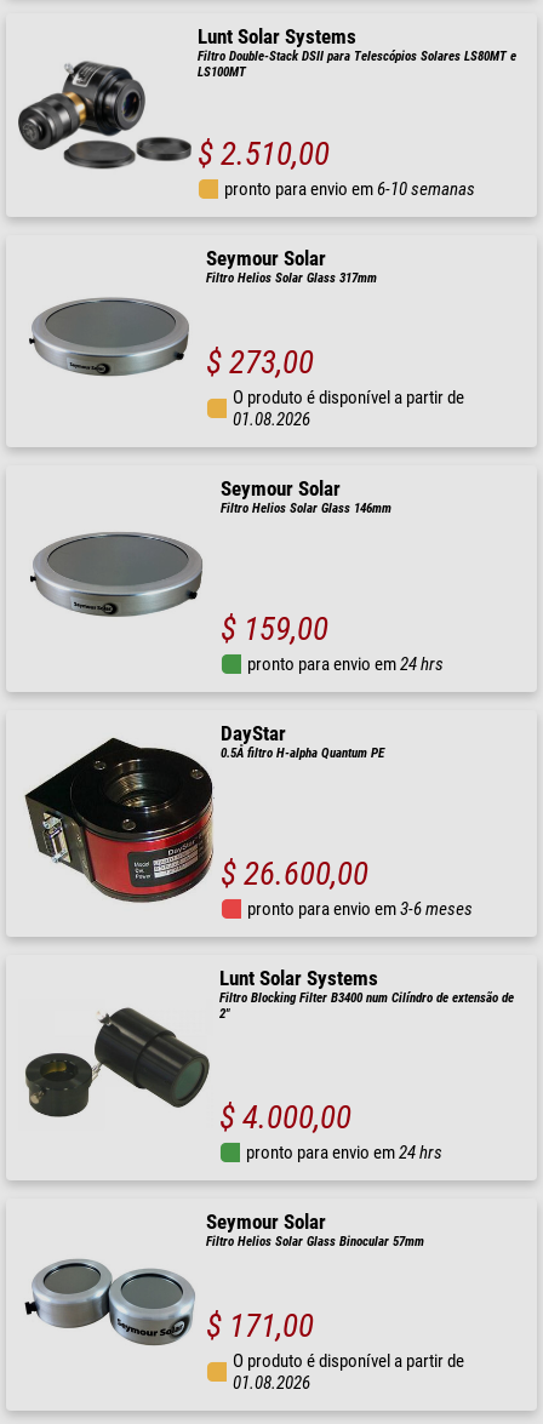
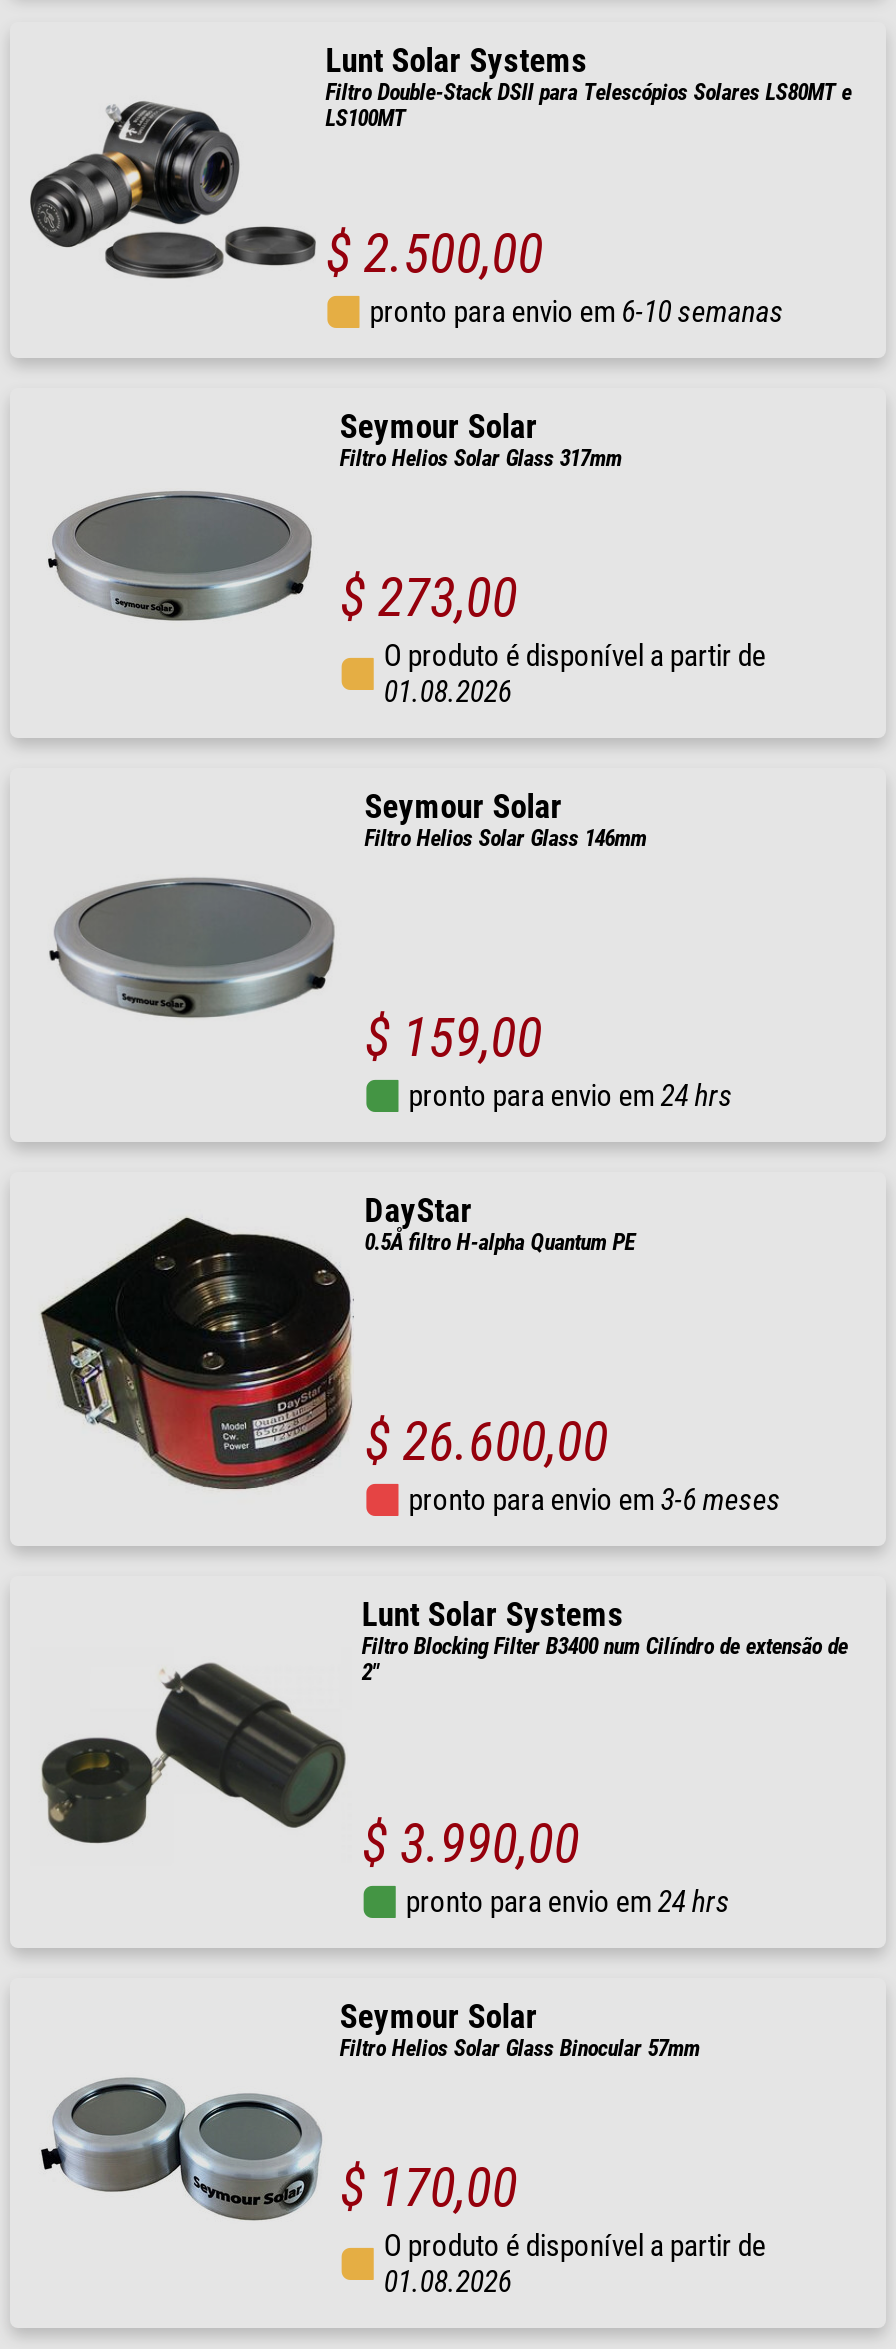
[197,134,329,173] $ 2.510,00 -> [325,221,543,285] $ 2.500,00
[219,1098,351,1137] $ 4.000,00 -> [362,1812,580,1876] $ 3.990,00
[206,1306,314,1345] $ 171,00 -> [340,2156,518,2220] $ 170,00

